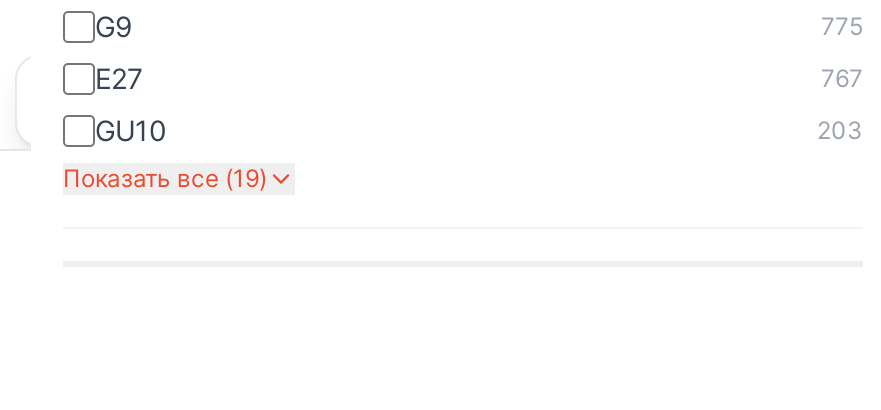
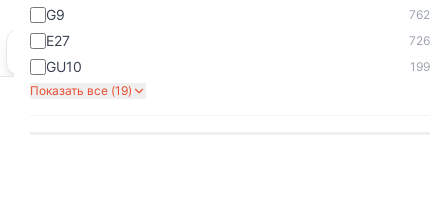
[821,11,863,41] 775 -> [409,7,430,22] 762
[821,63,863,93] 767 -> [409,33,430,48] 726
[817,115,863,145] 203 -> [410,59,430,74] 199

